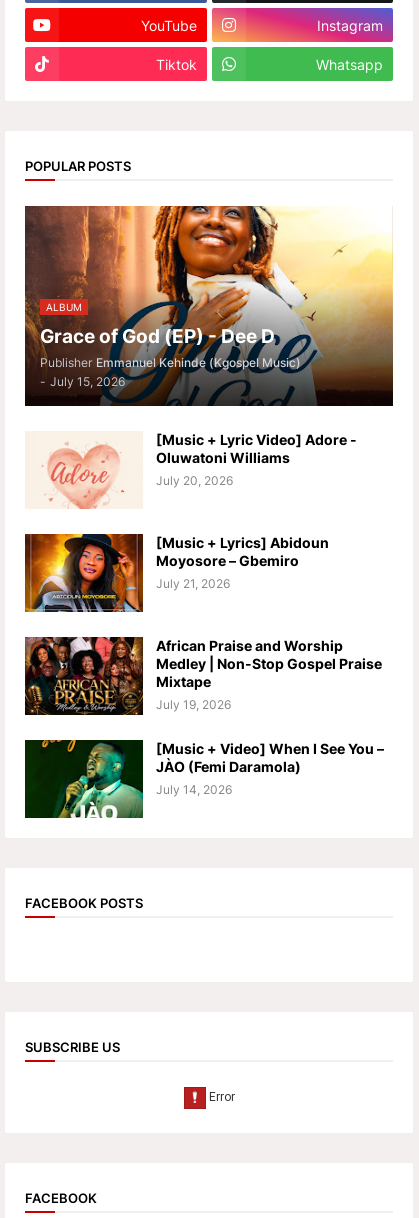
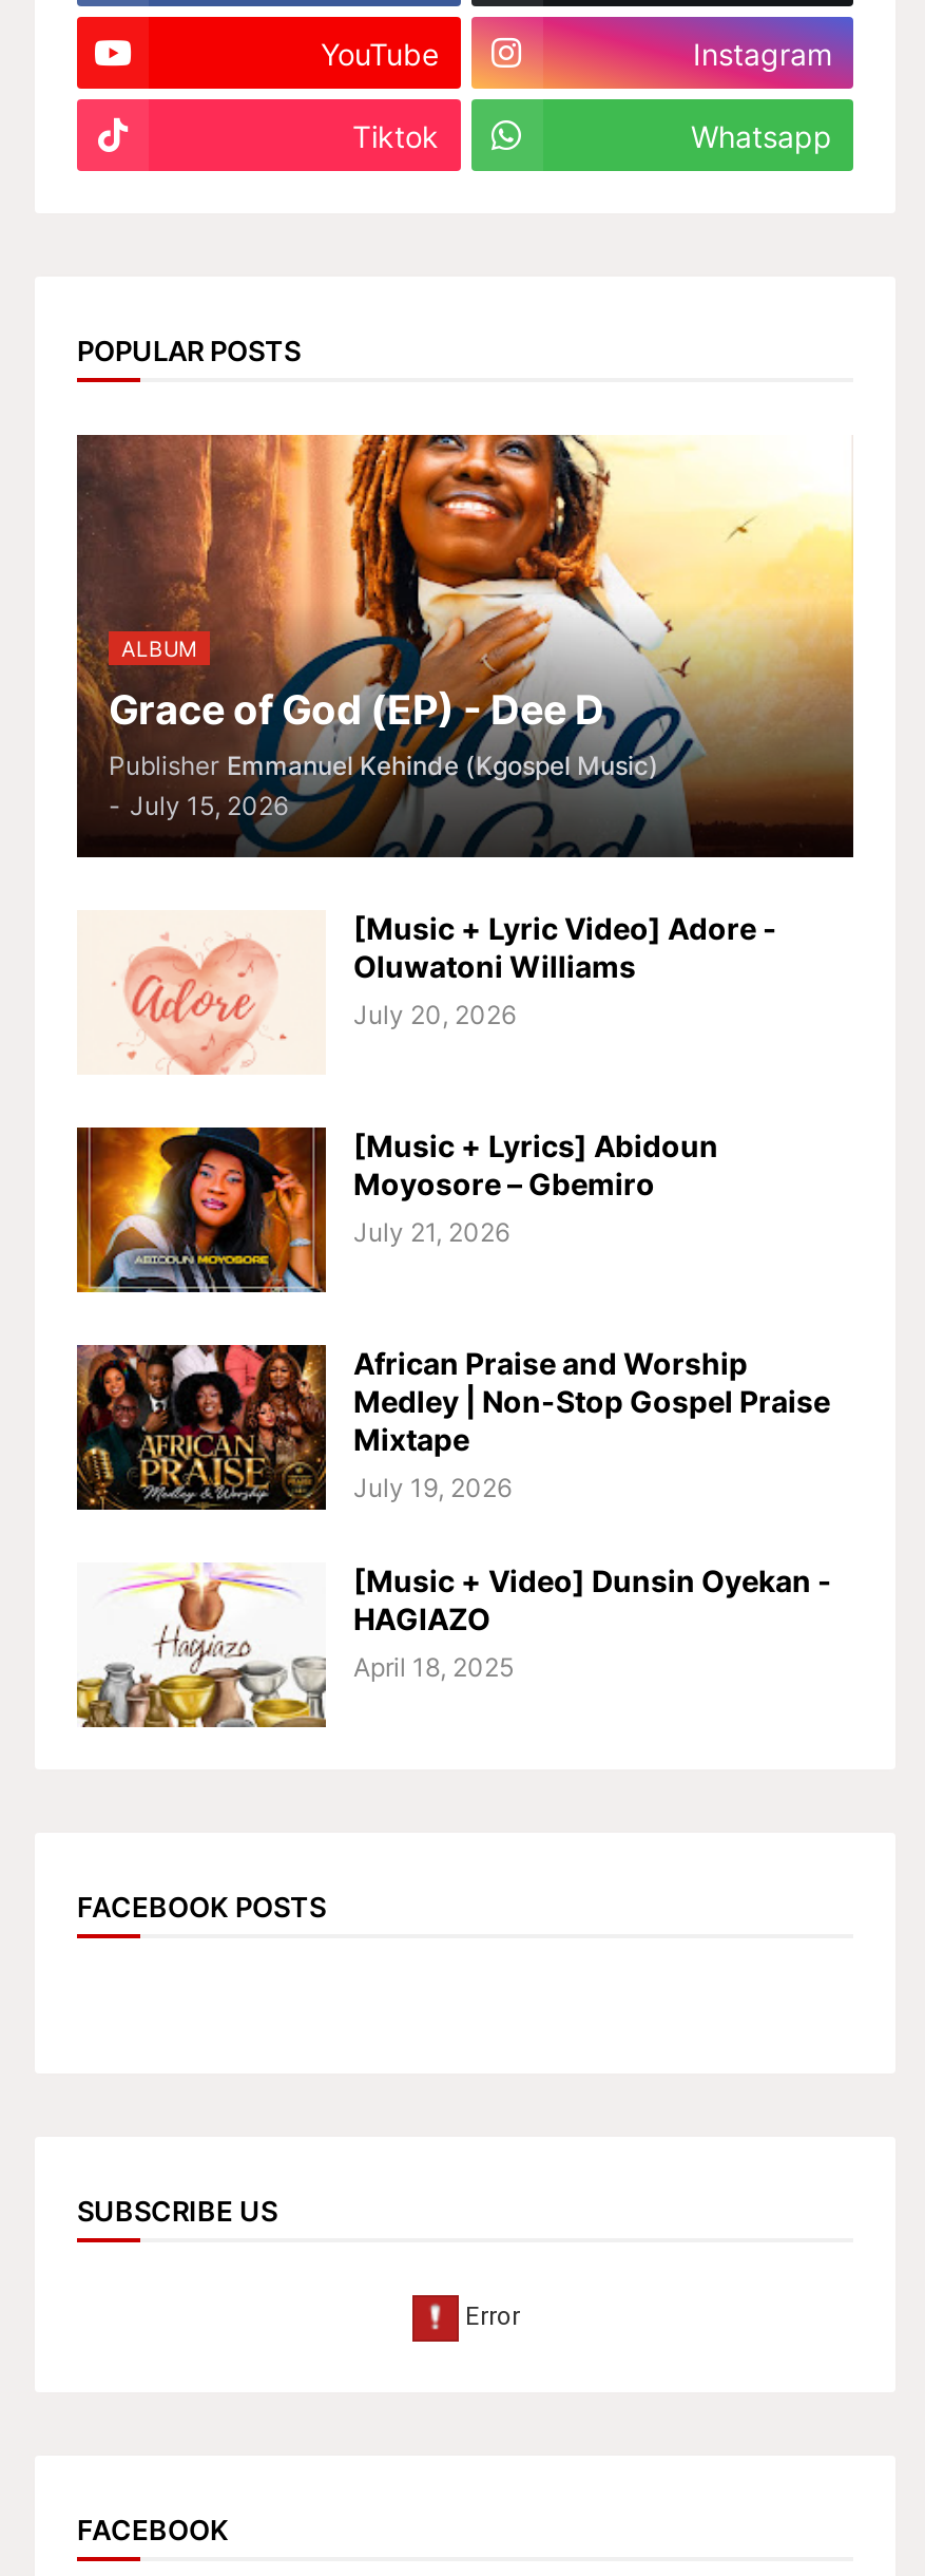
[24,739,384,819] [image] | [Music + Video] When I See You – | JÀO (Femi Daramola) | July 14, 2026 -> [75,1562,832,1729] [image] | [Music + Video] Dunsin Oyekan - | HAGIAZO | April 18, 2025

